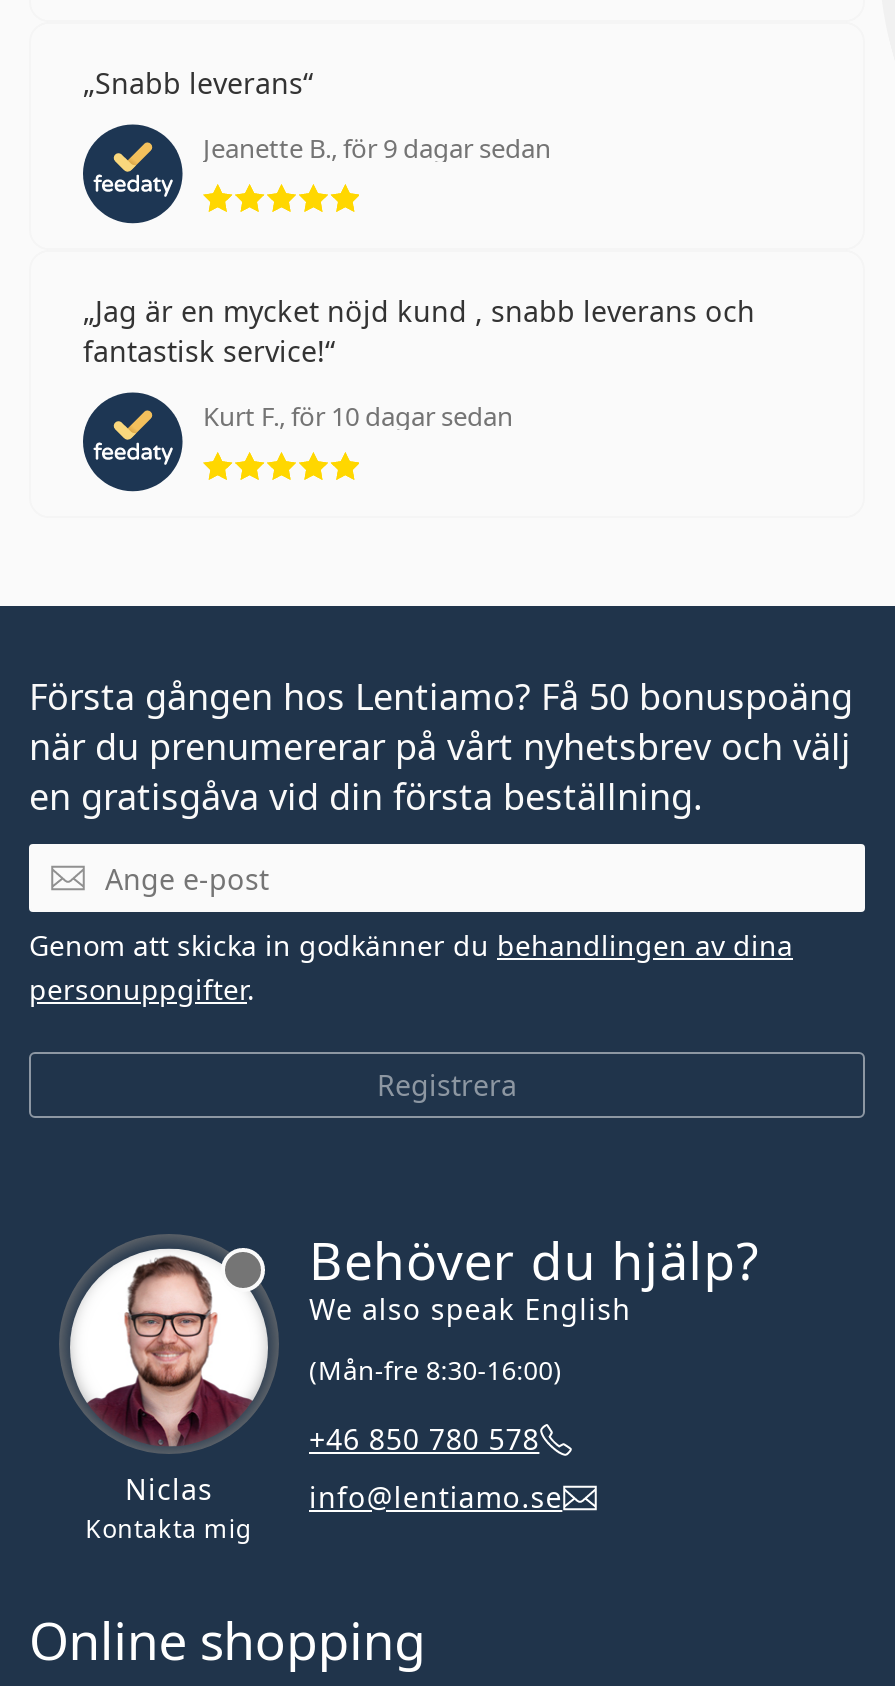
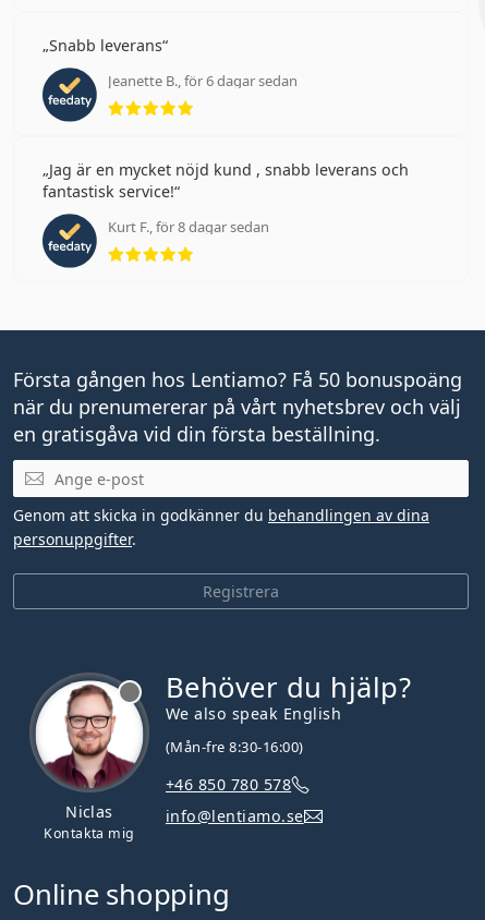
[203,131,551,167] Jeanette B., för 9 dagar sedan -> [108,71,298,91] Jeanette B., för 6 dagar sedan
[203,399,513,435] Kurt F., för 10 dagar sedan -> [108,217,269,237] Kurt F., för 8 dagar sedan

